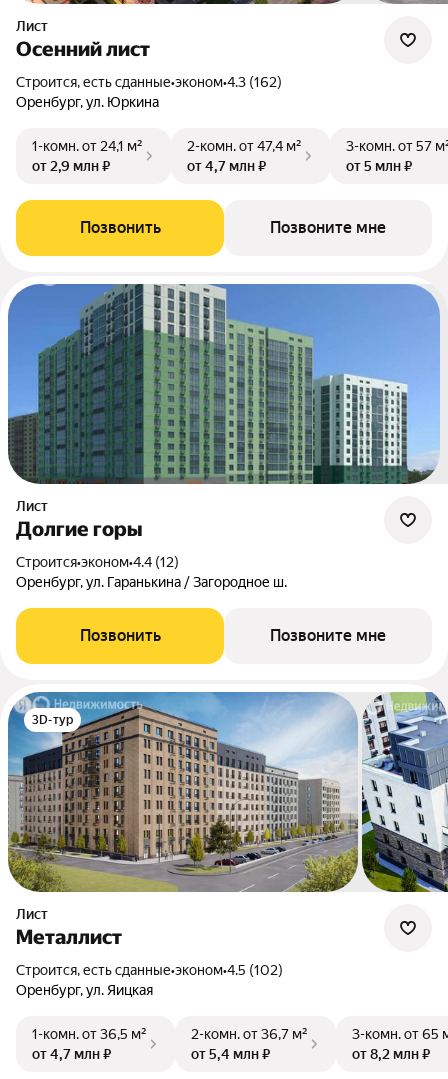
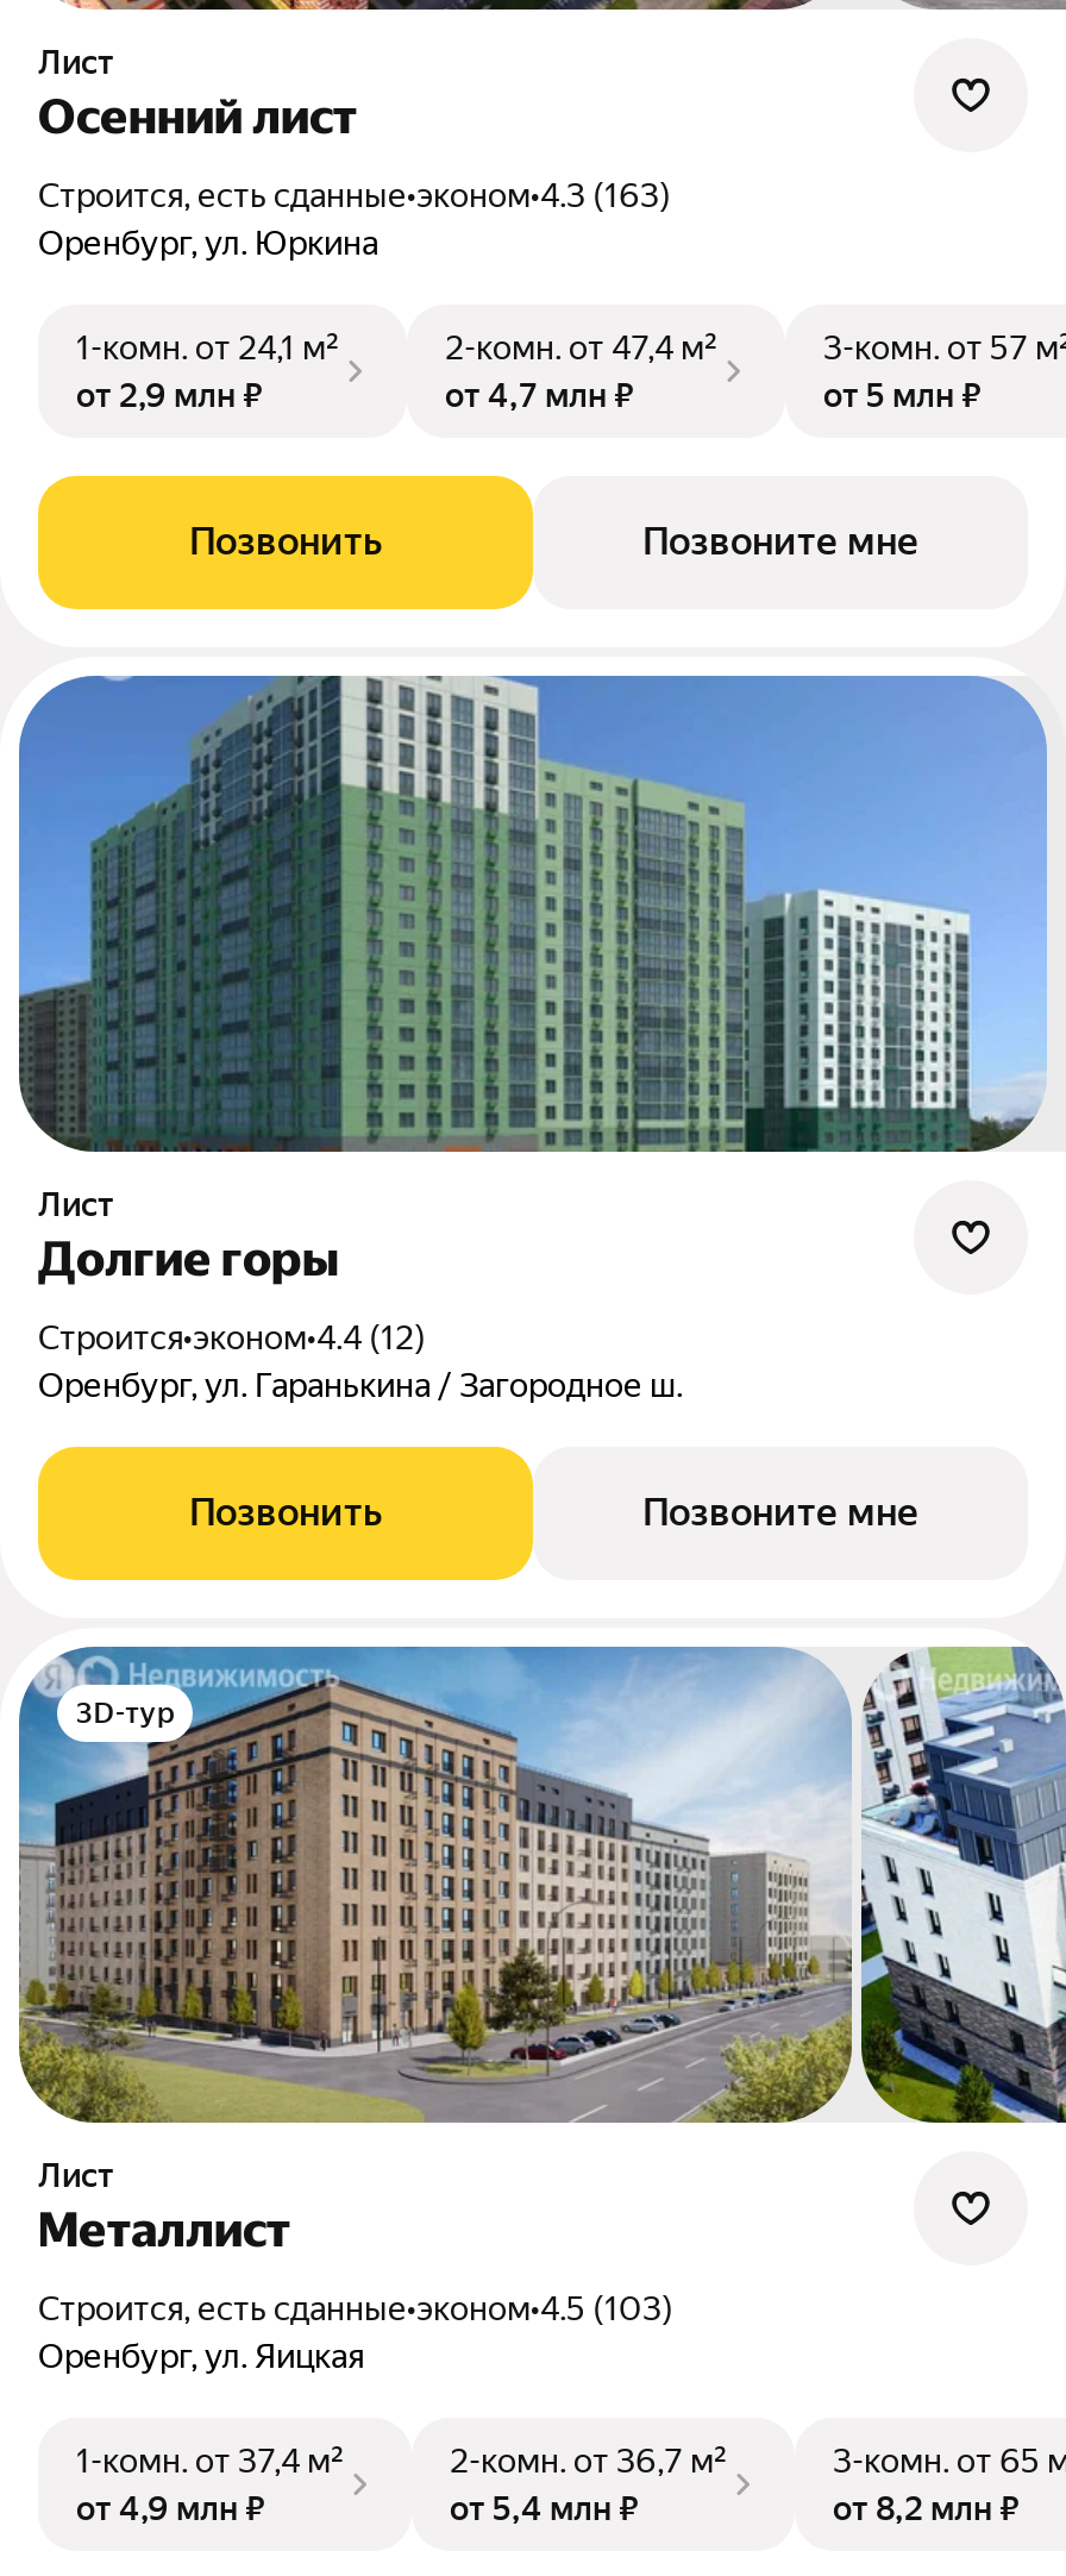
[25,74,282,90] Строится, есть сданные•эконом•4.3 (162) -> [59,176,671,214] Строится, есть сданные•эконом•4.3 (163)
[25,962,283,978] Строится, есть сданные•эконом•4.5 (102) -> [59,2289,673,2327] Строится, есть сданные•эконом•4.5 (103)
[32,1026,147,1042] 1-комн. от 36,5 м² -> [76,2441,345,2479] 1-комн. от 37,4 м²
[32,1046,111,1062] от 4,7 млн ₽ -> [76,2489,264,2527] от 4,9 млн ₽

